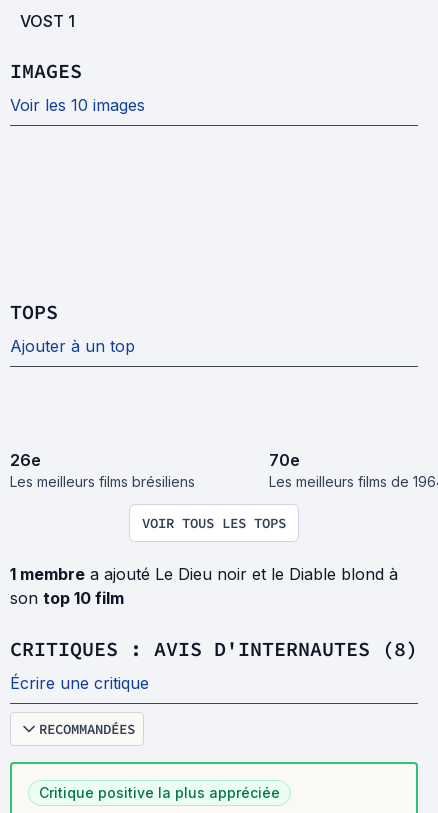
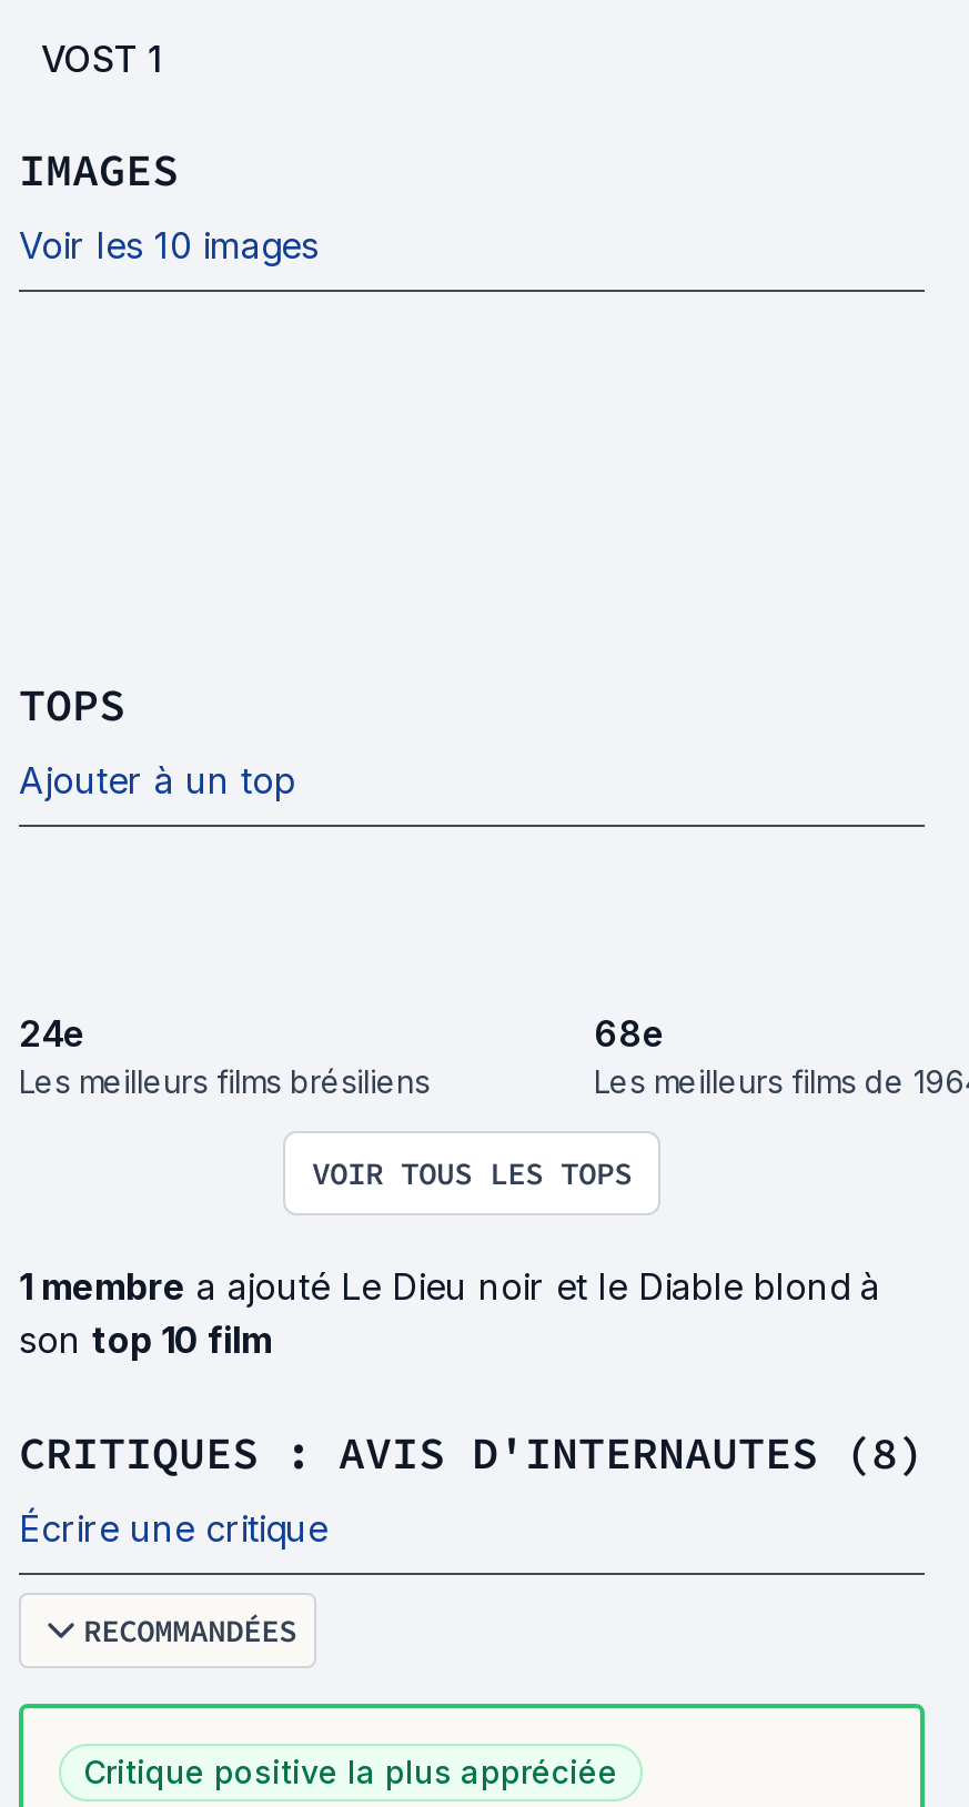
[10,449,41,469] 26e -> [19,1010,85,1054] 24e
[269,449,300,469] 70e -> [594,1010,665,1054] 68e

